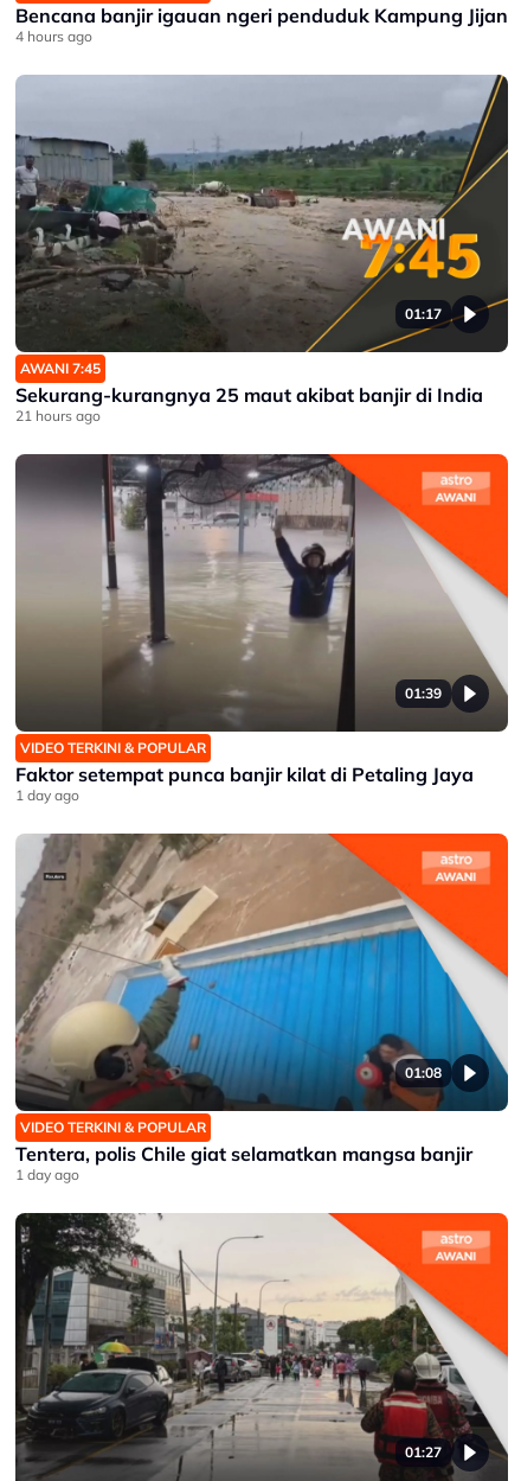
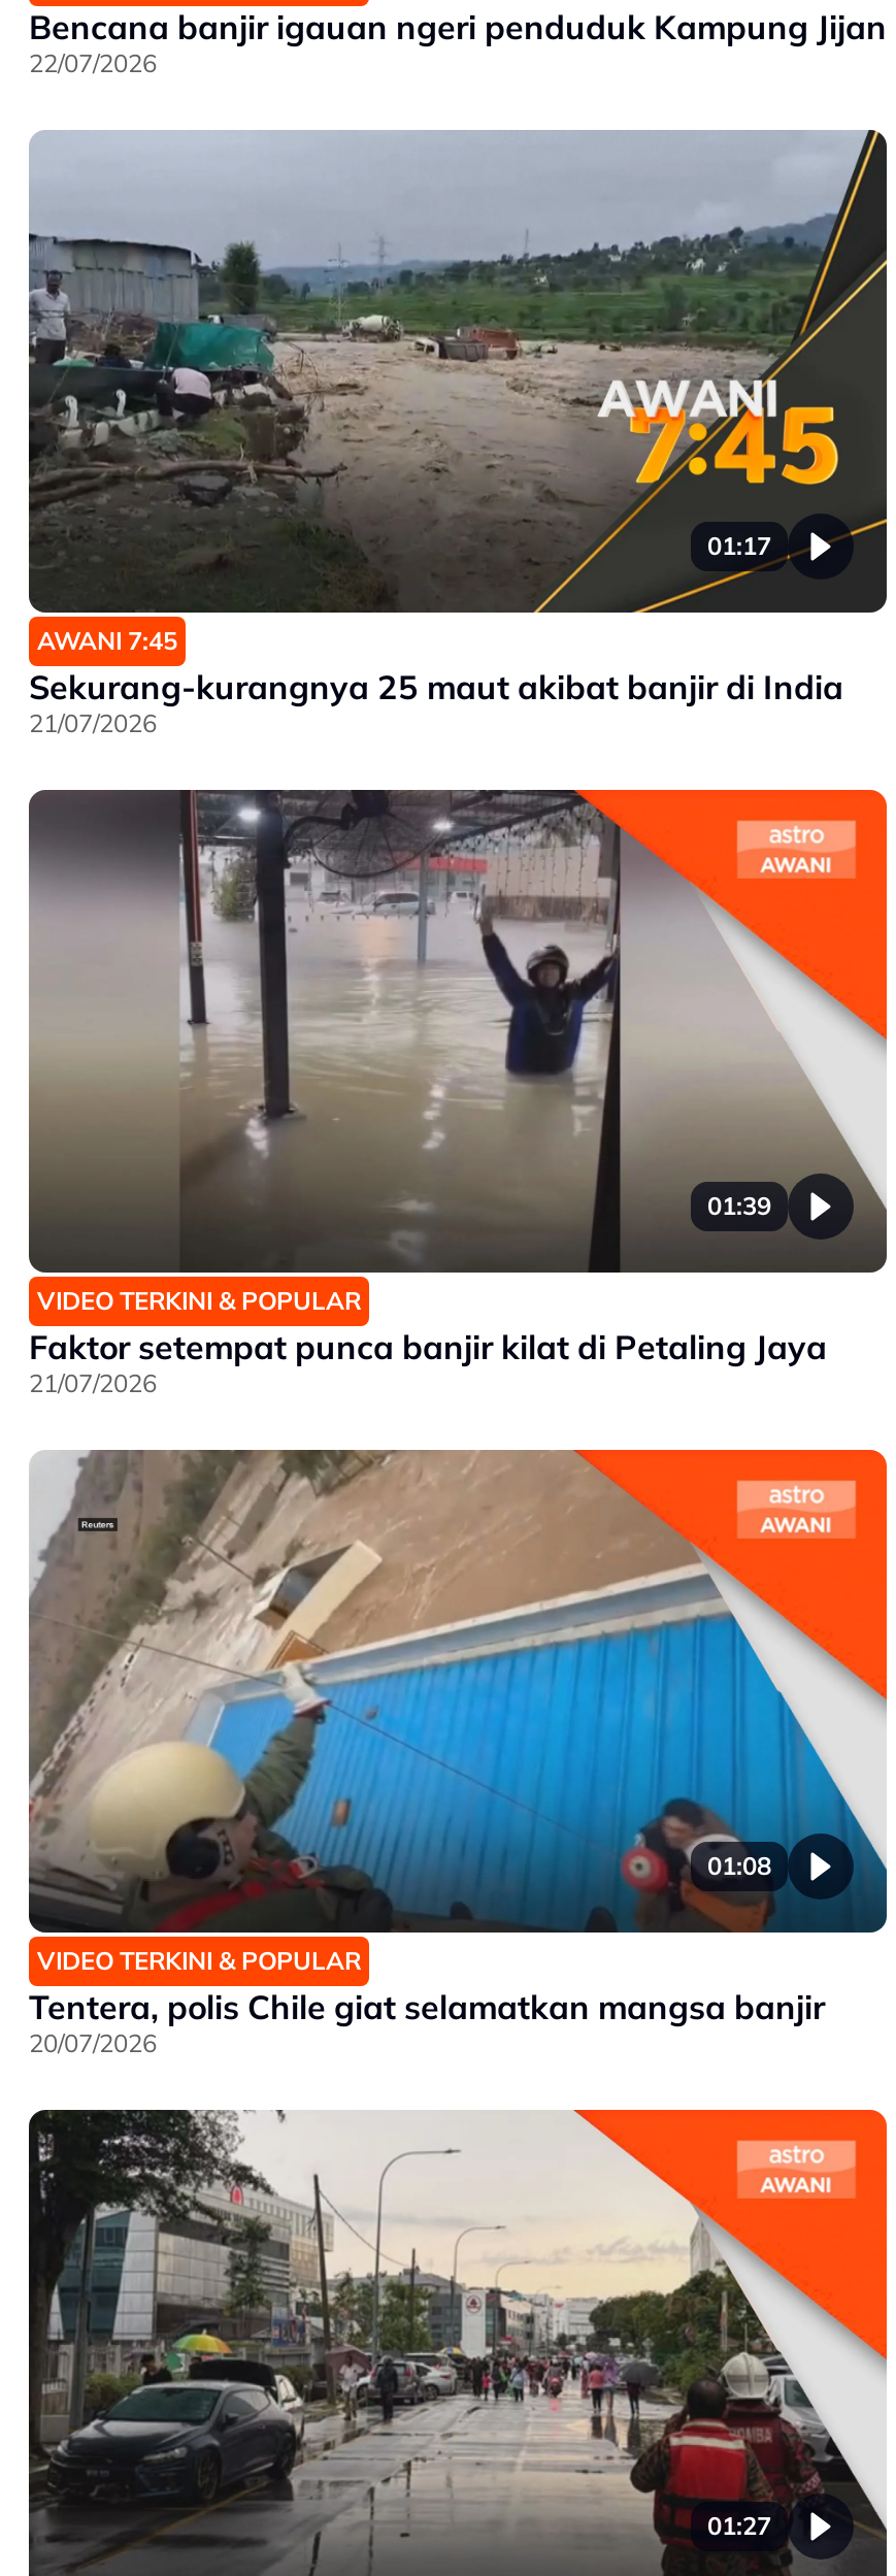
[15,27,92,45] 4 hours ago -> [29,48,157,79] 22/07/2026
[15,407,101,425] 21 hours ago -> [29,708,157,739] 21/07/2026
[15,786,79,804] 1 day ago -> [29,1368,157,1399] 21/07/2026
[15,1166,79,1183] 1 day ago -> [29,2028,157,2059] 20/07/2026

